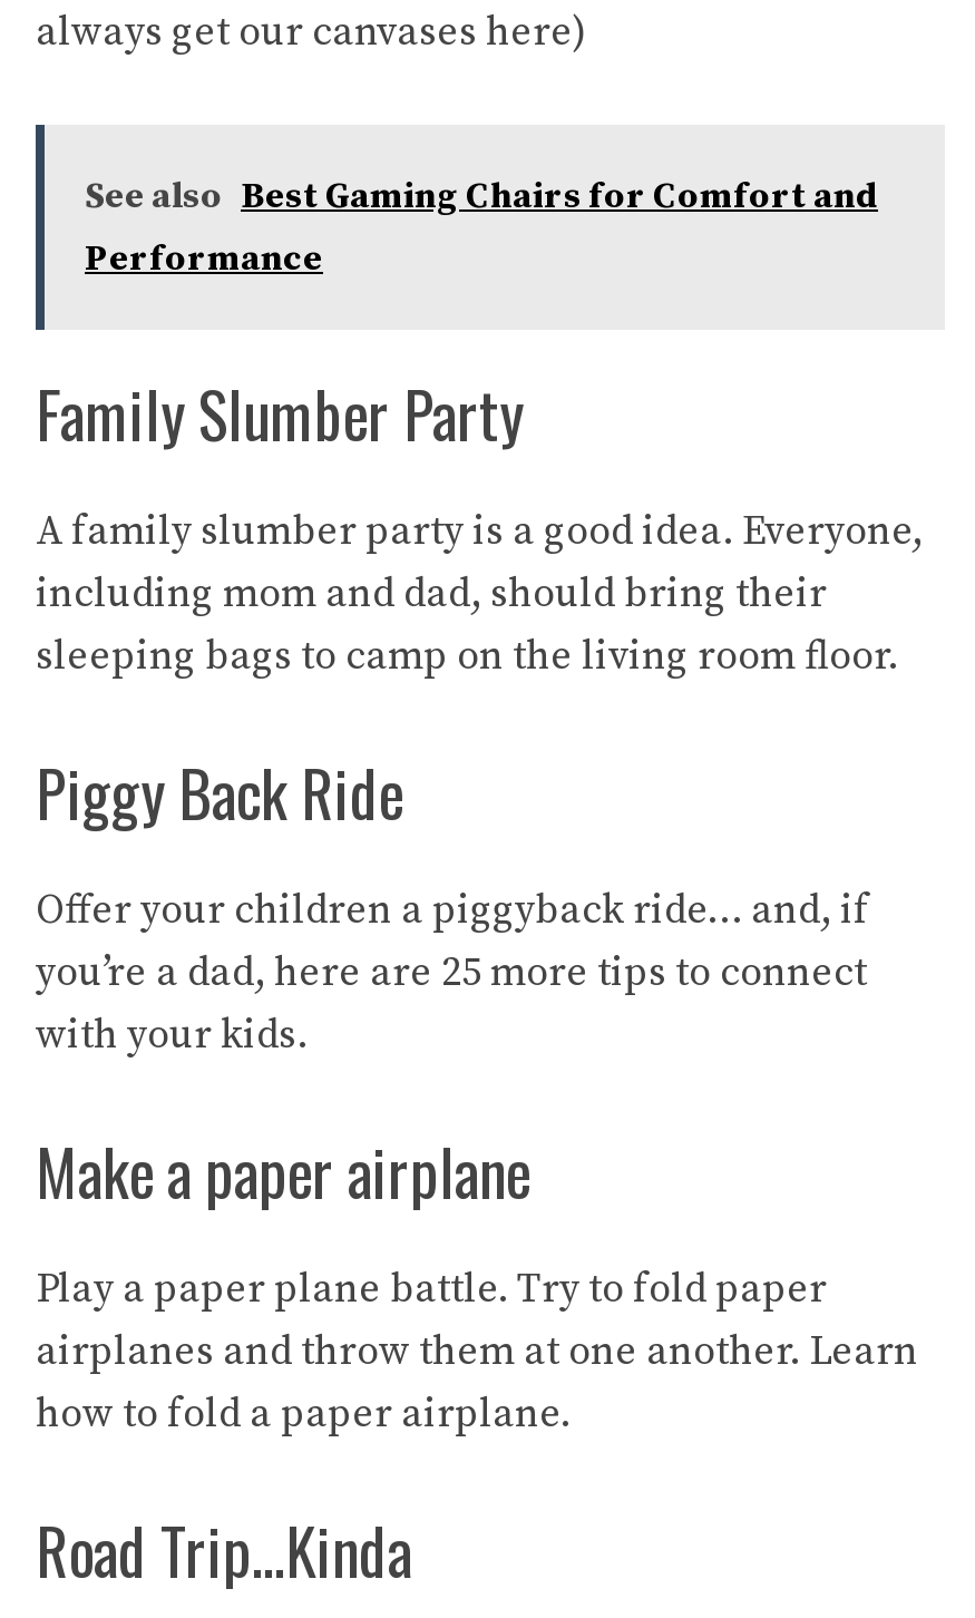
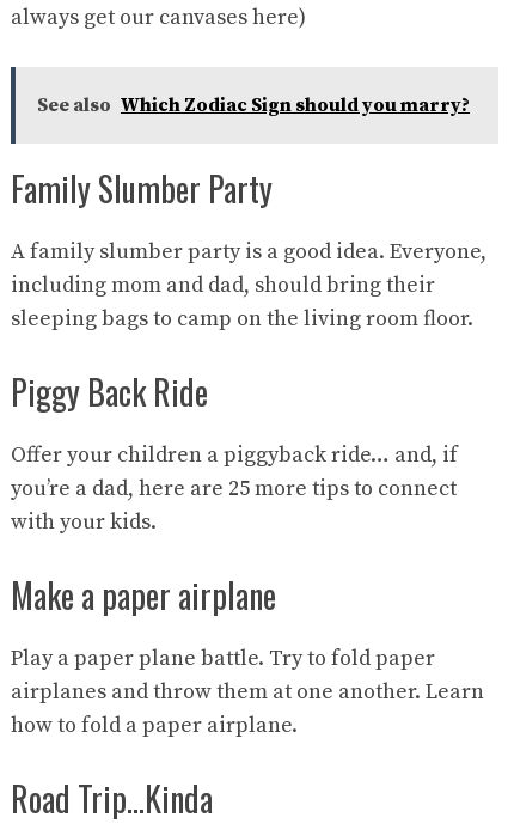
[85,174,878,281] See also Best Gaming Chairs for Comfort and | Performance -> [37,93,470,117] See also Which Zodiac Sign should you marry?

